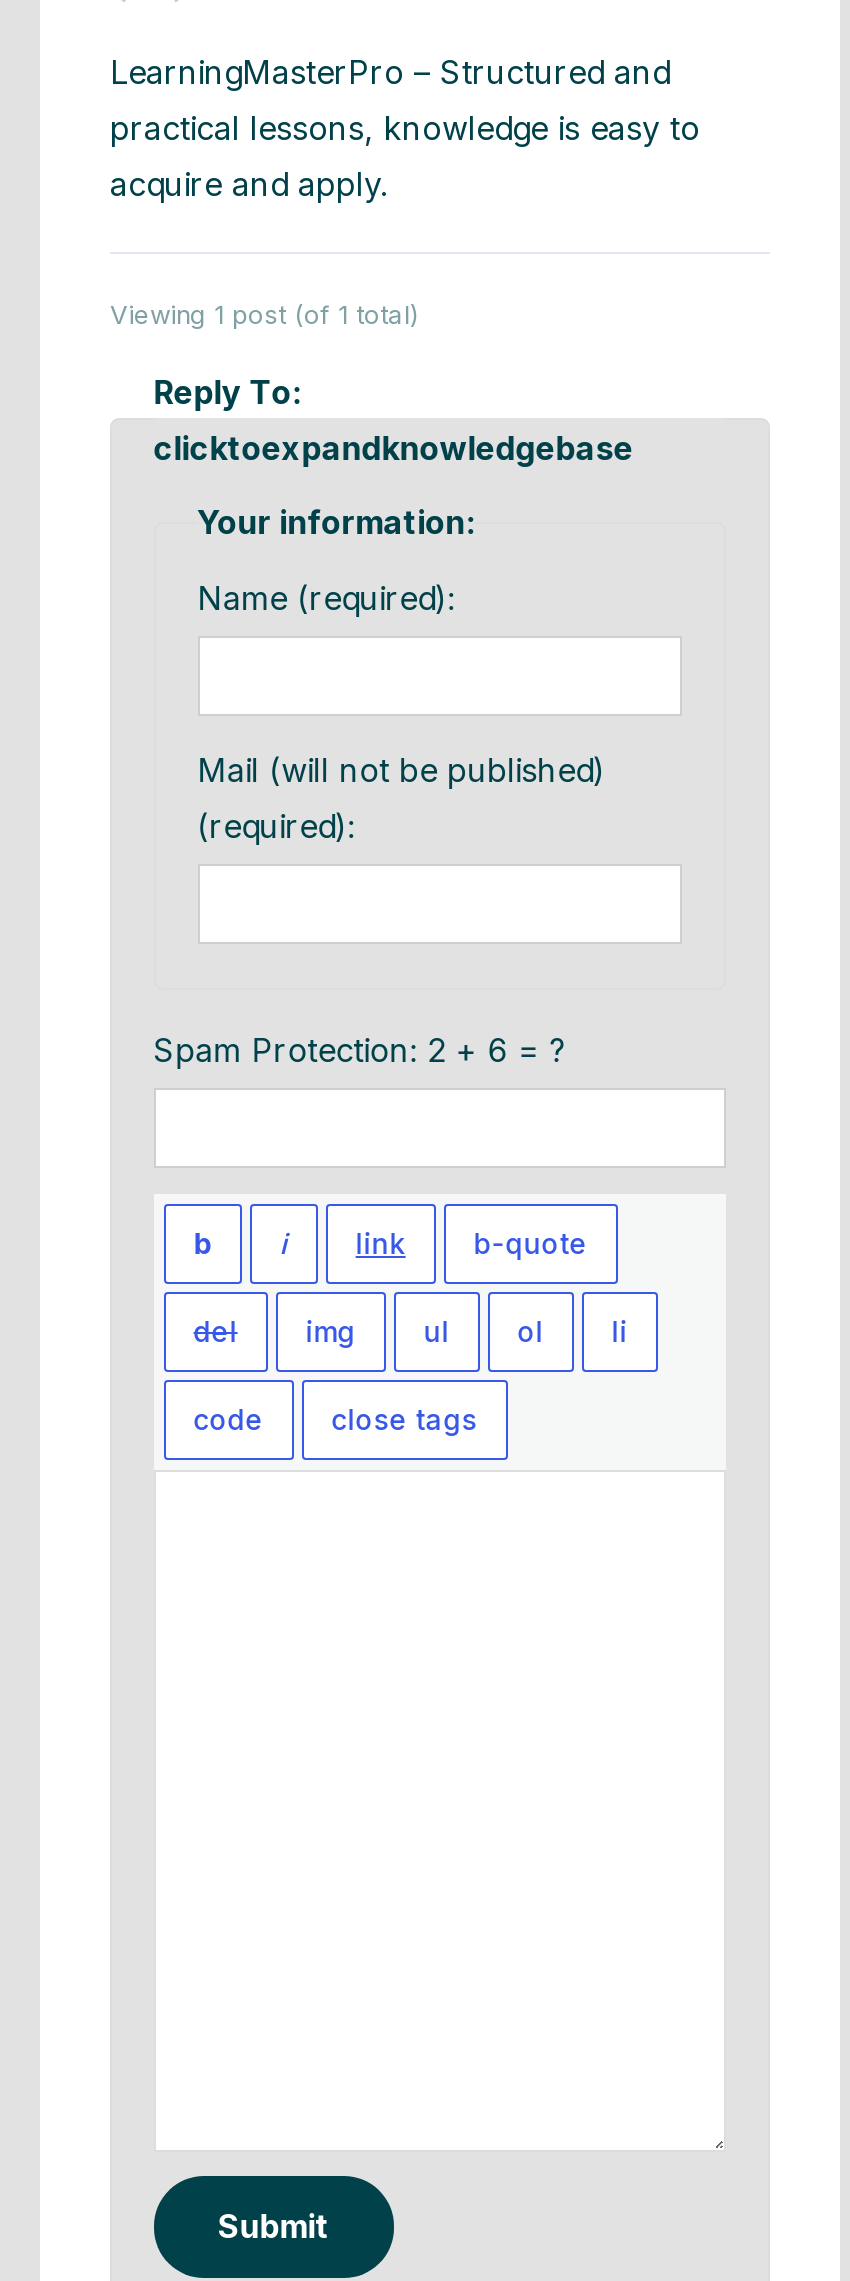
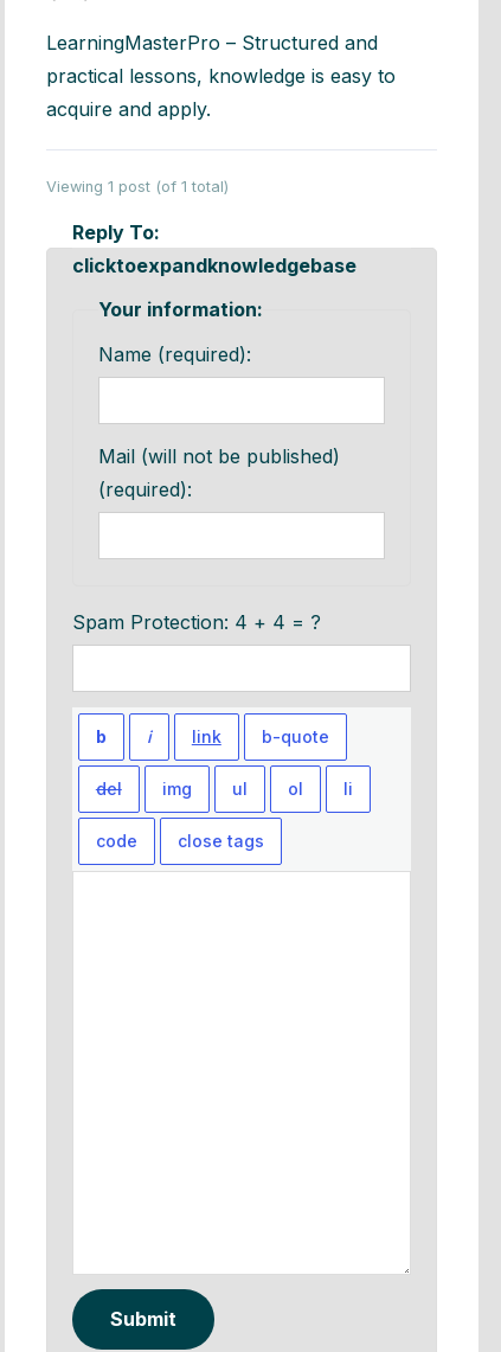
[154,1030,568,1070] Spam Protection: 2 + 6 = ? -> [72,610,321,634] Spam Protection: 4 + 4 = ?

